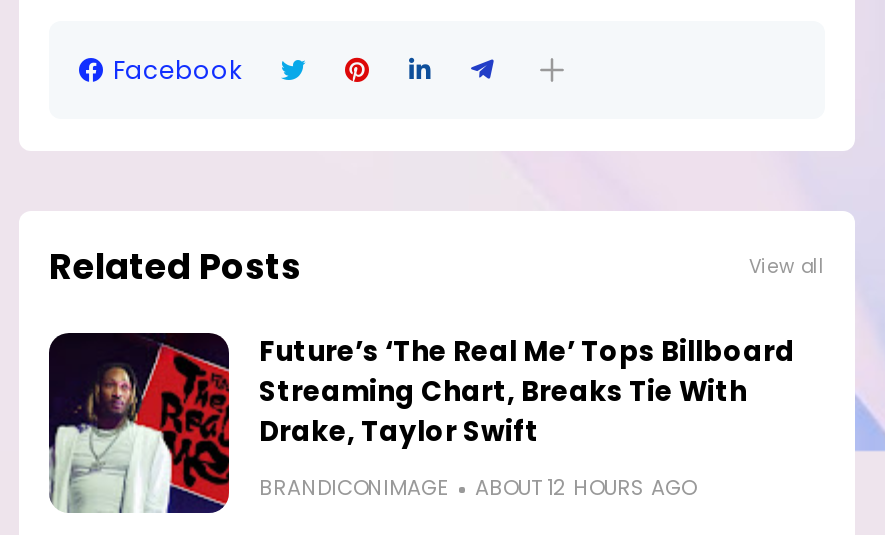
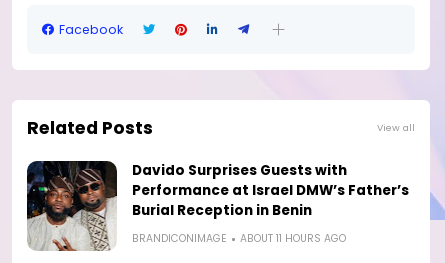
[51,333,795,515] [image] | Future’s ‘The Real Me’ Tops Billboard | Streaming Chart, Breaks Tie With | Drake, Taylor Swift -> [27,161,409,252] [image] | Davido Surprises Guests with | Performance at Israel DMW’s Father’s | Burial Reception in Benin
[475,474,695,504] ABOUT 12 HOURS AGO -> [240,231,346,246] ABOUT 11 HOURS AGO

